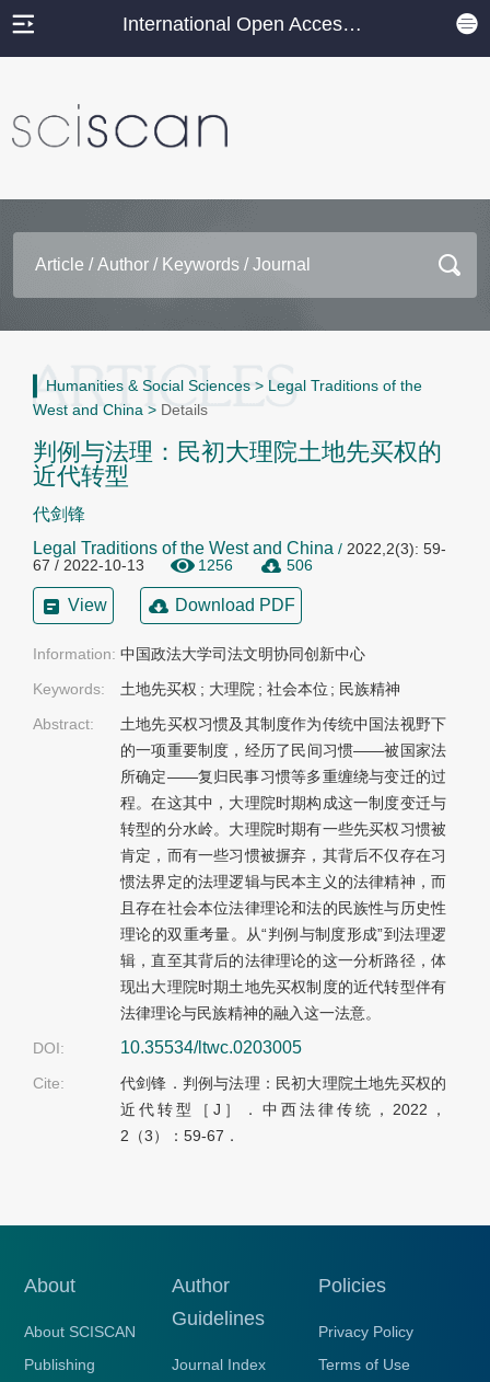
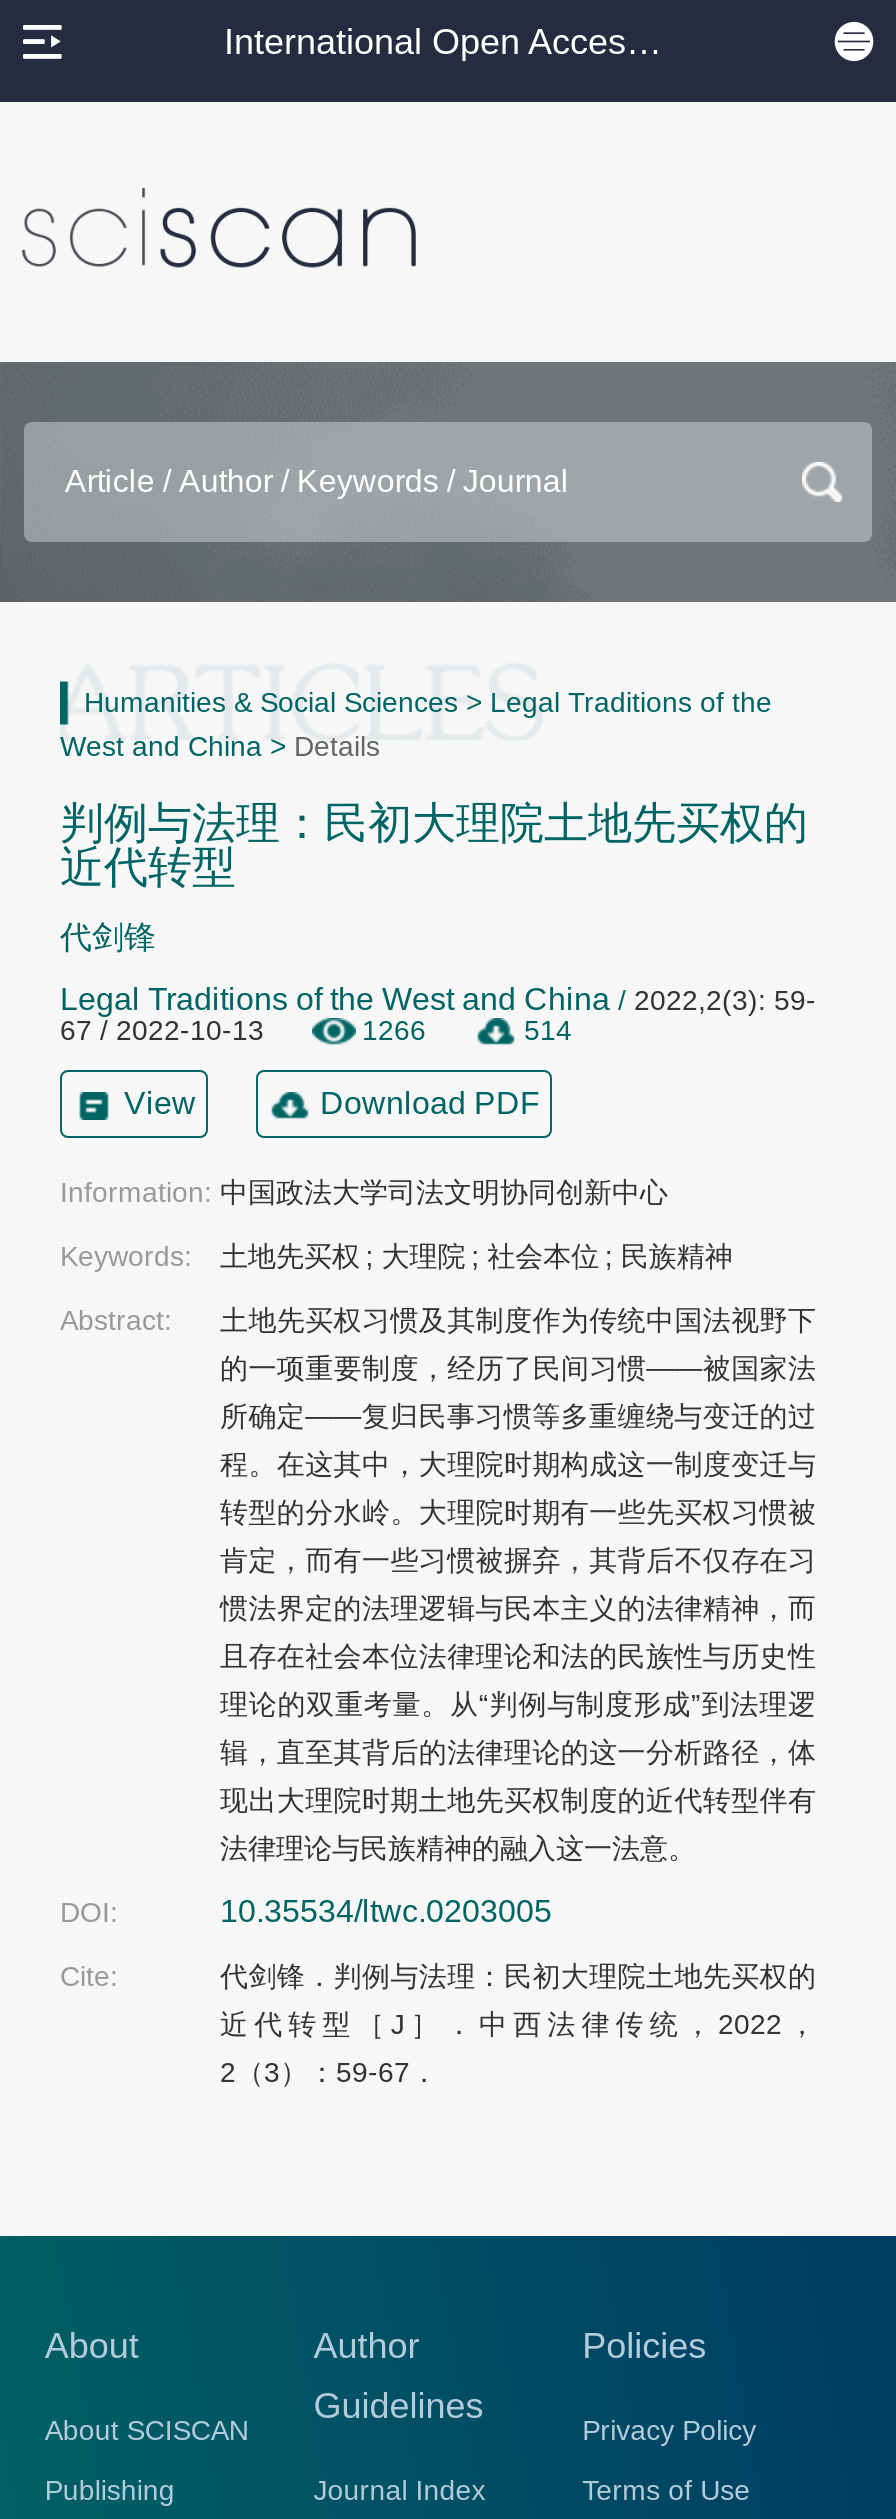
[198,556,233,574] 1256 -> [362,1014,426,1046] 1266
[287,556,313,574] 506 -> [524,1014,572,1046] 514

